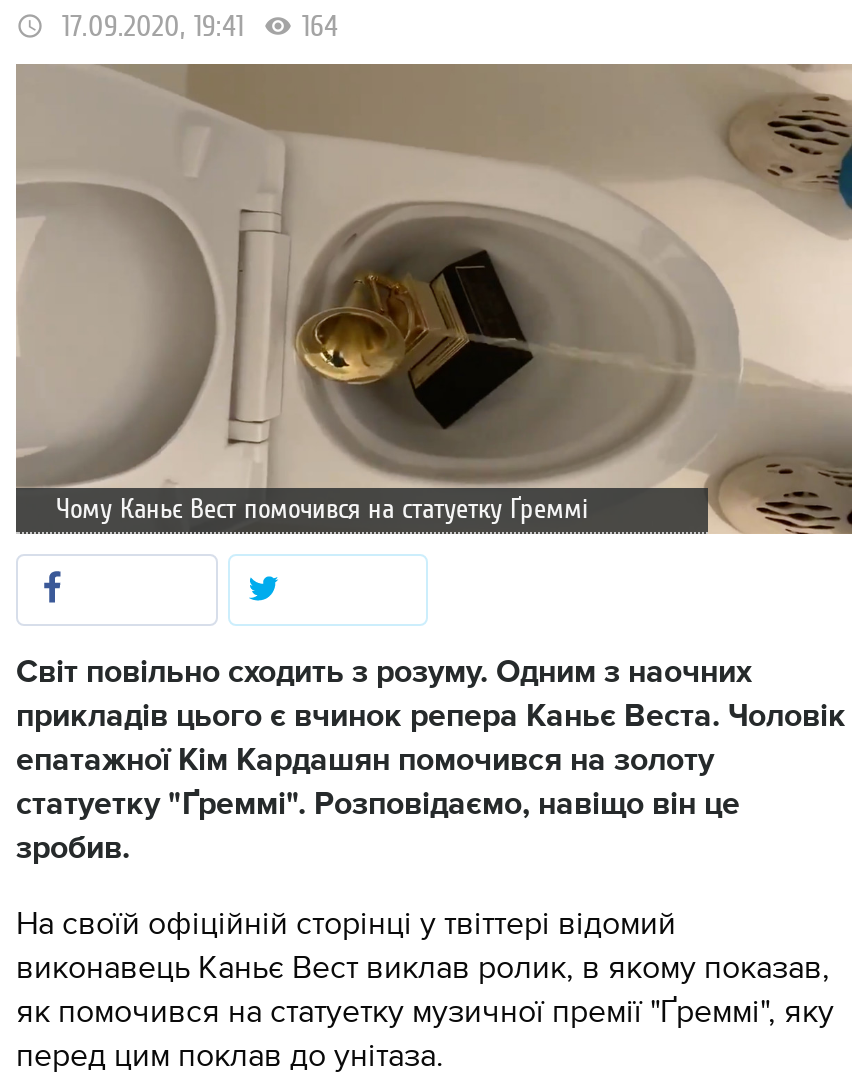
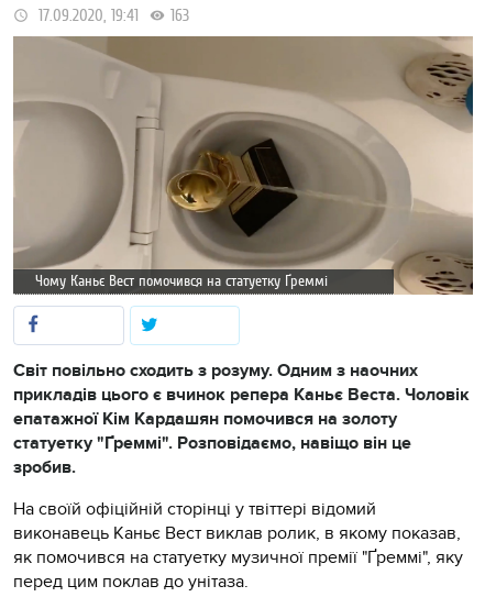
[62,10,338,44] 17.09.2020, 19:41 164 -> [38,7,189,25] 17.09.2020, 19:41 163

